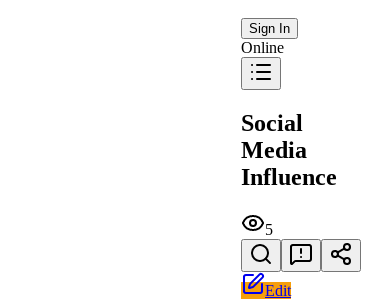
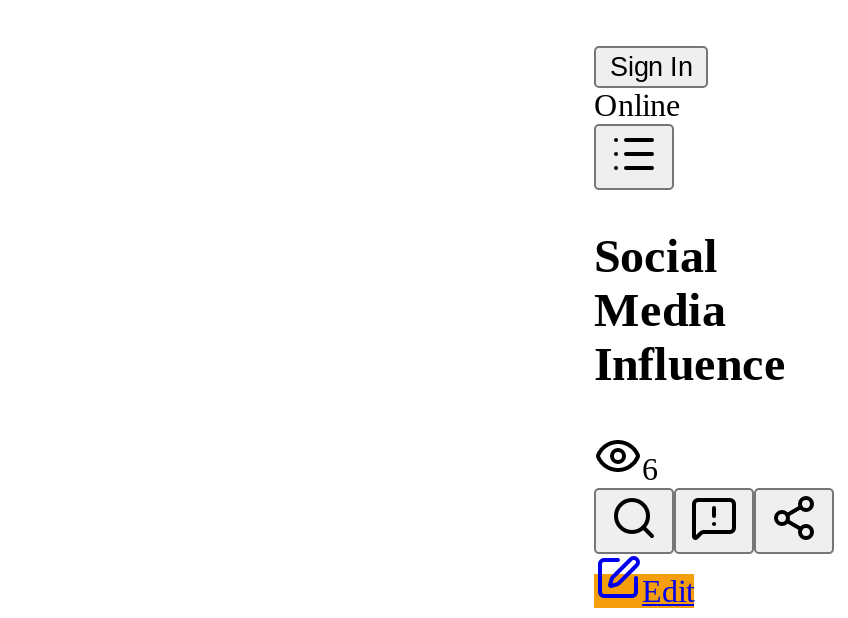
[265,221,273,238] 5 -> [642,452,658,486] 6

